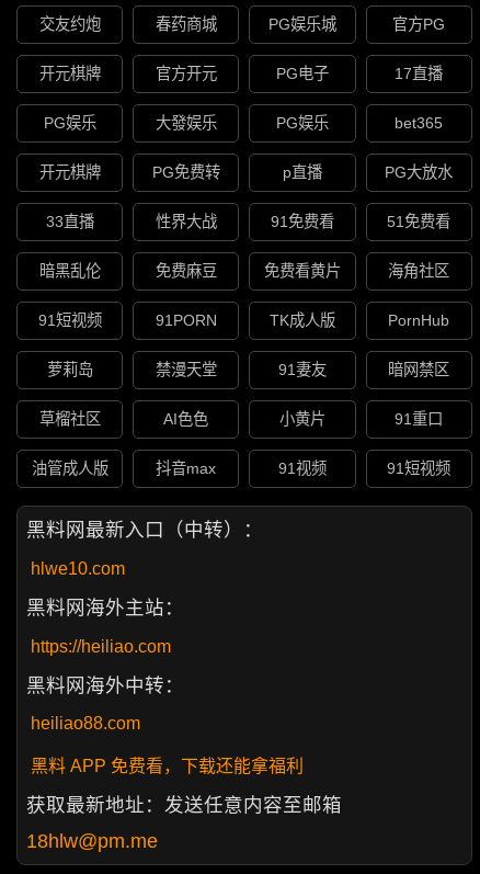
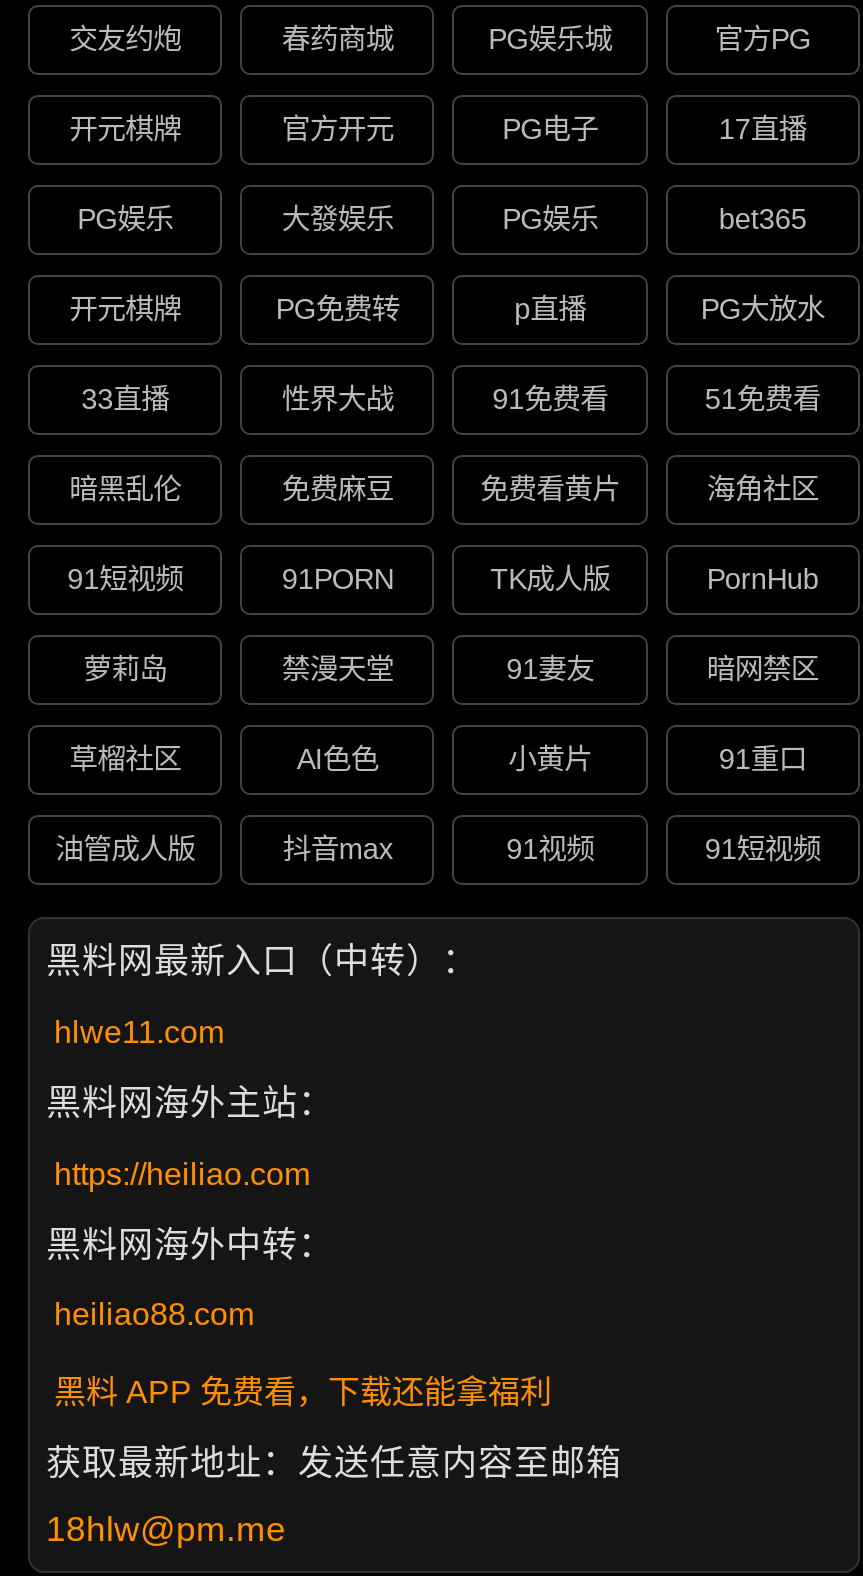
[31,559,125,578] hlwe10.com -> [54,1015,224,1049] hlwe11.com

